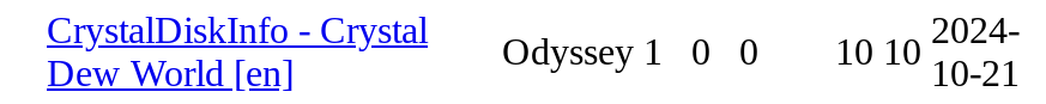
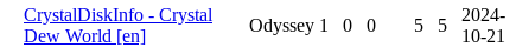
[835,31,921,72] 10 10 -> [414,15,447,35] 5 | 5

